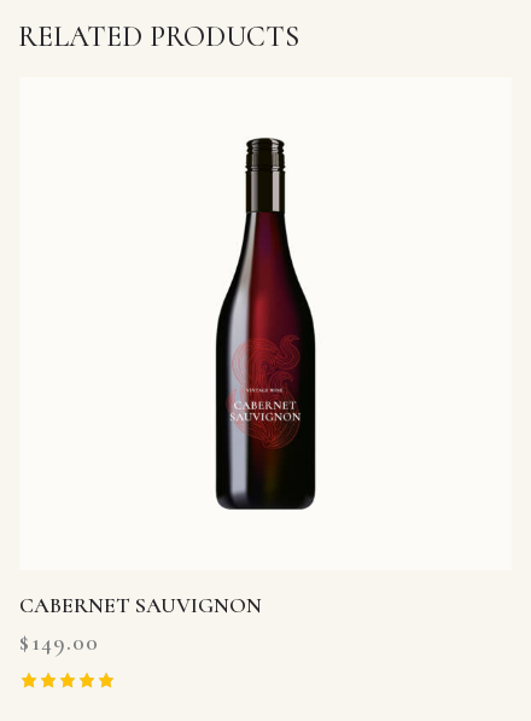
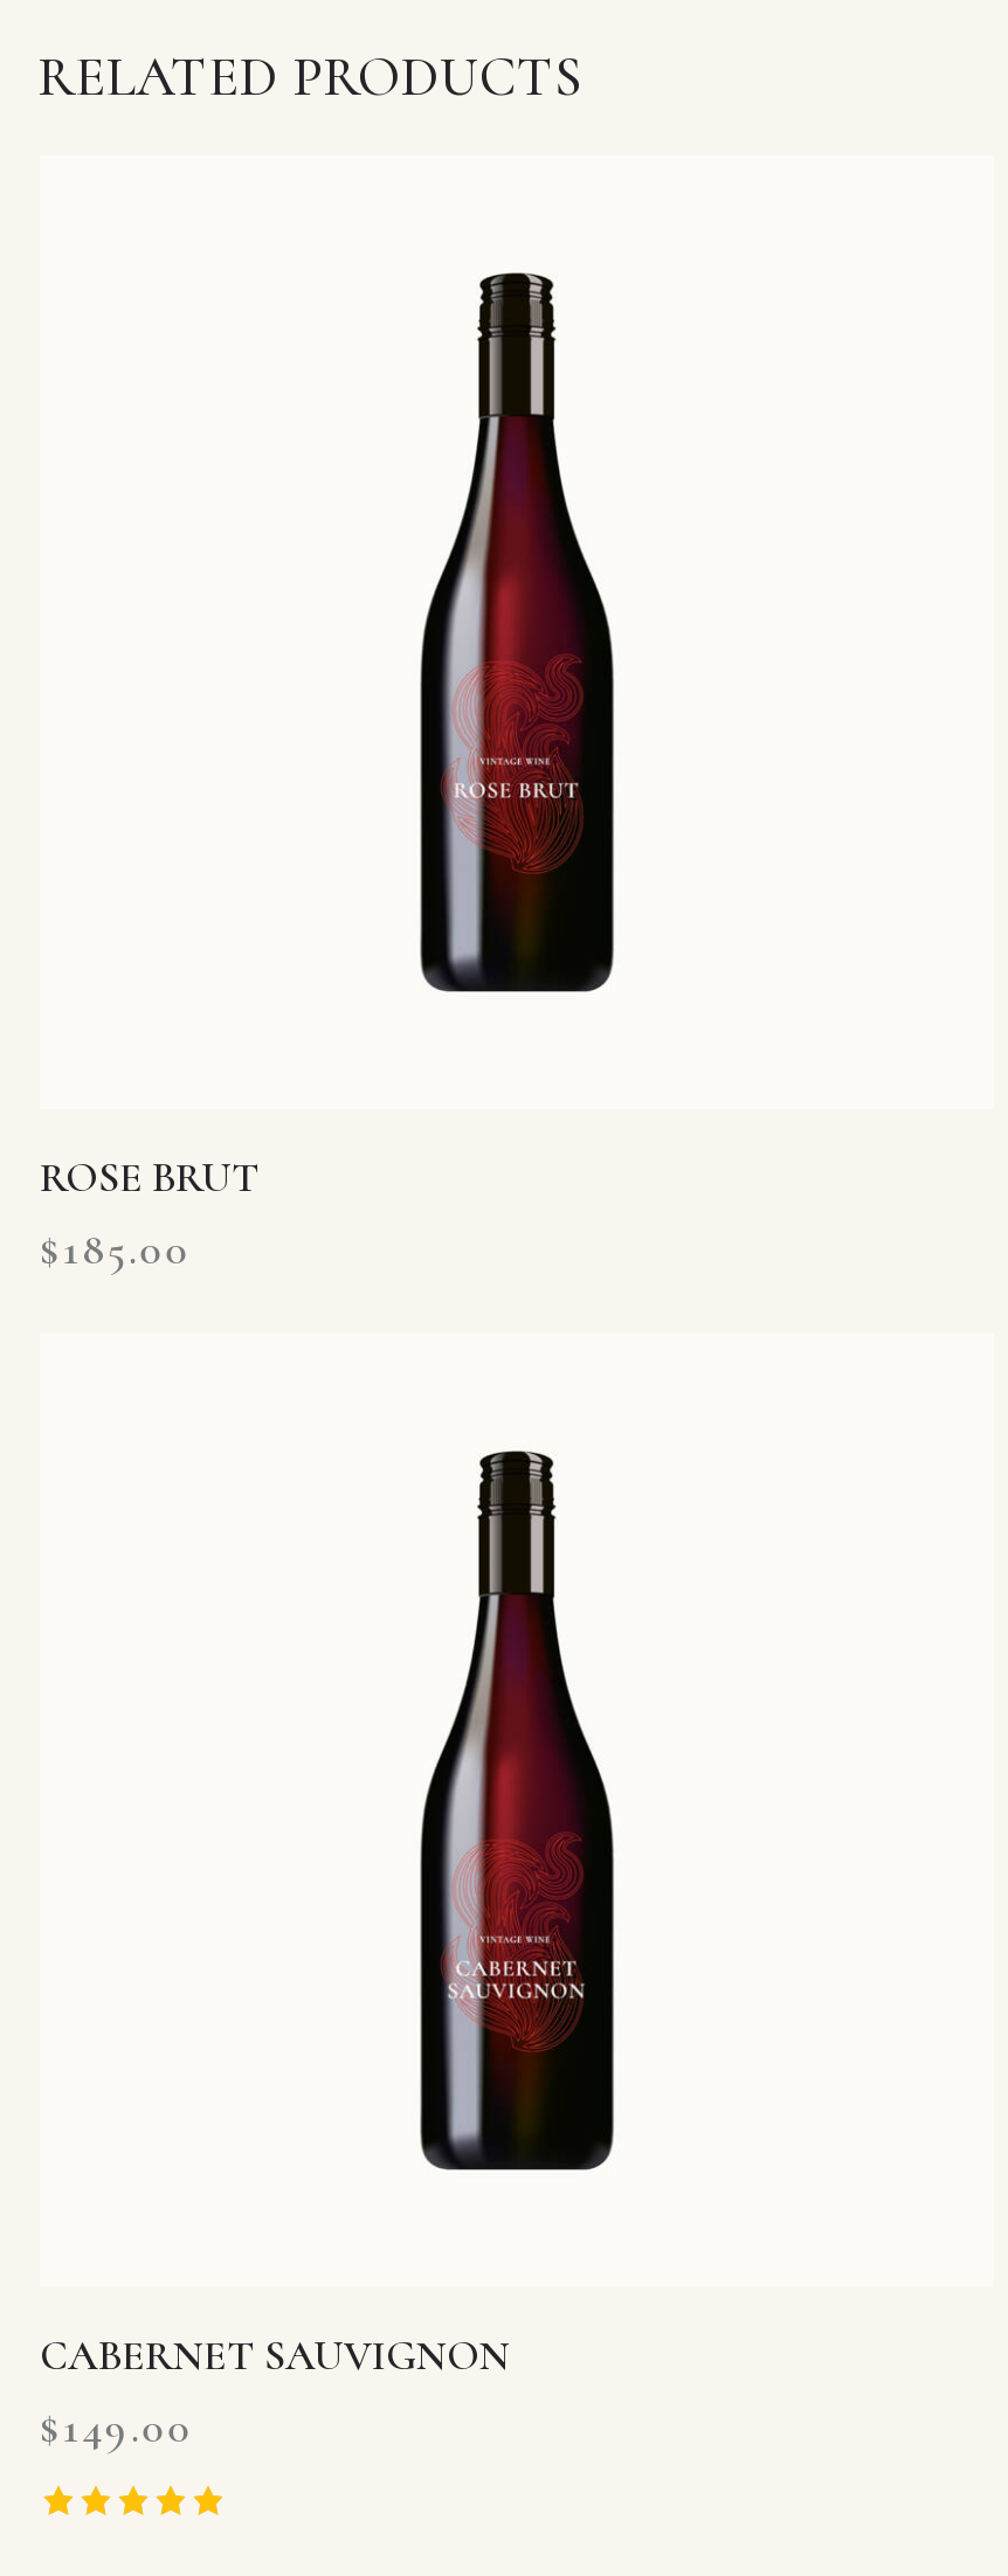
none -> [40,1151,260,1275] ROSE BRUT | $185.00

